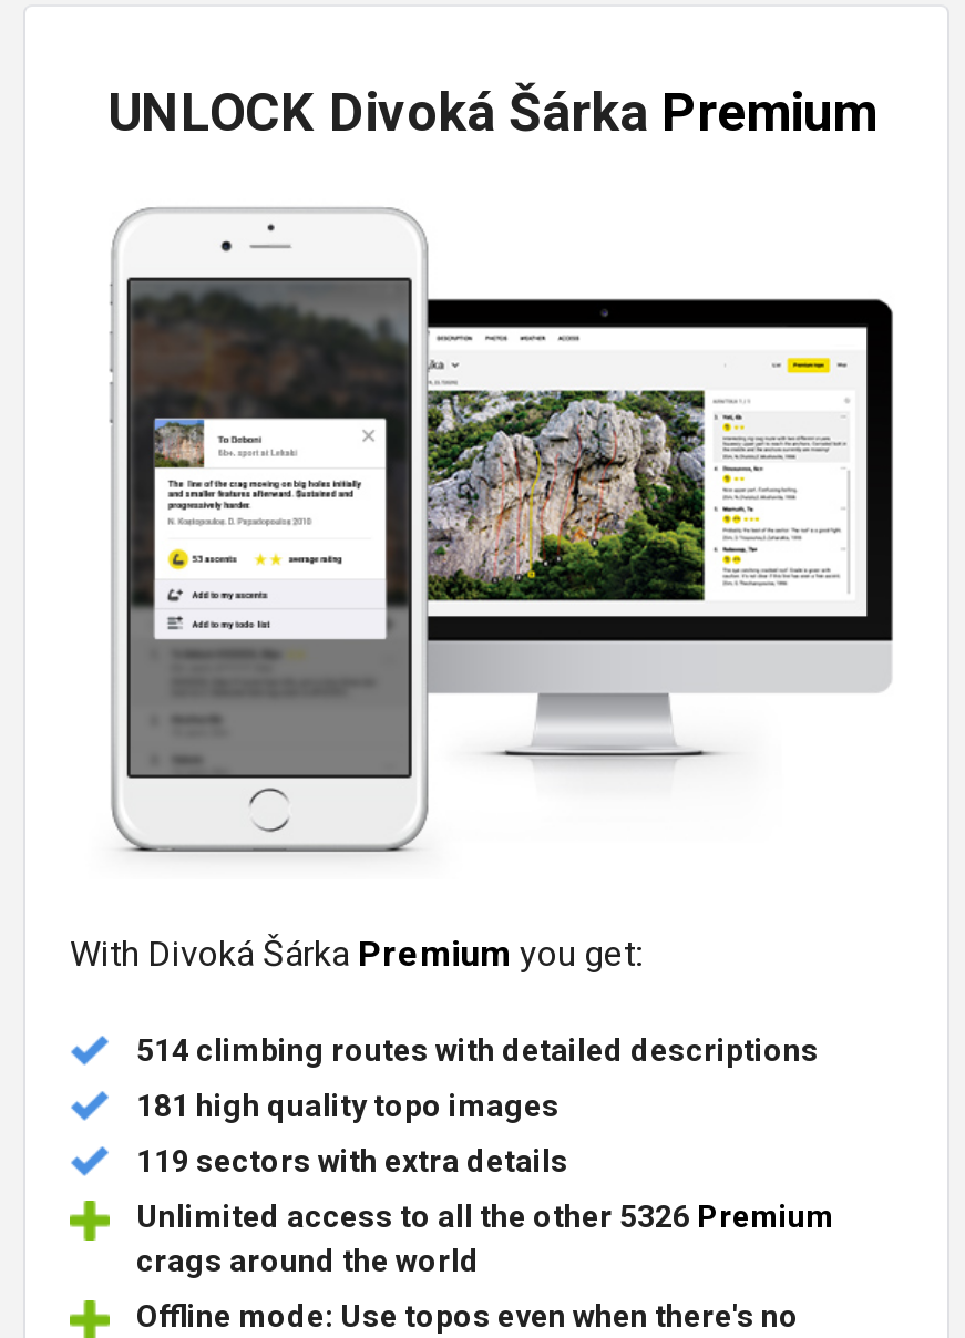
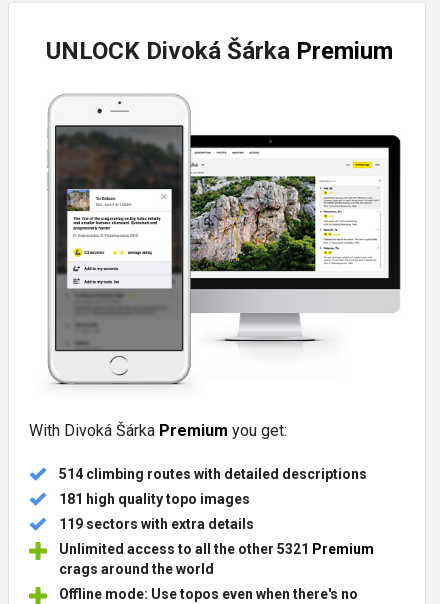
[136,1199,834,1234] Unlimited access to all the other 5326 Premium -> [59,541,374,557] Unlimited access to all the other 5321 Premium

